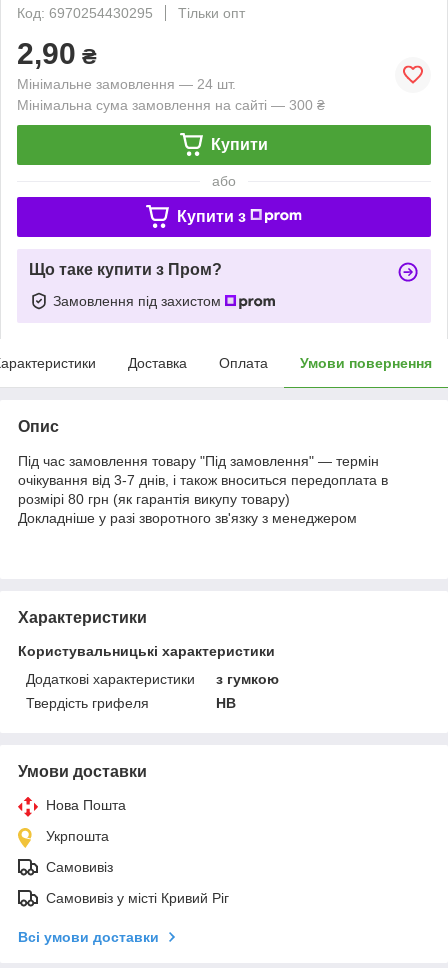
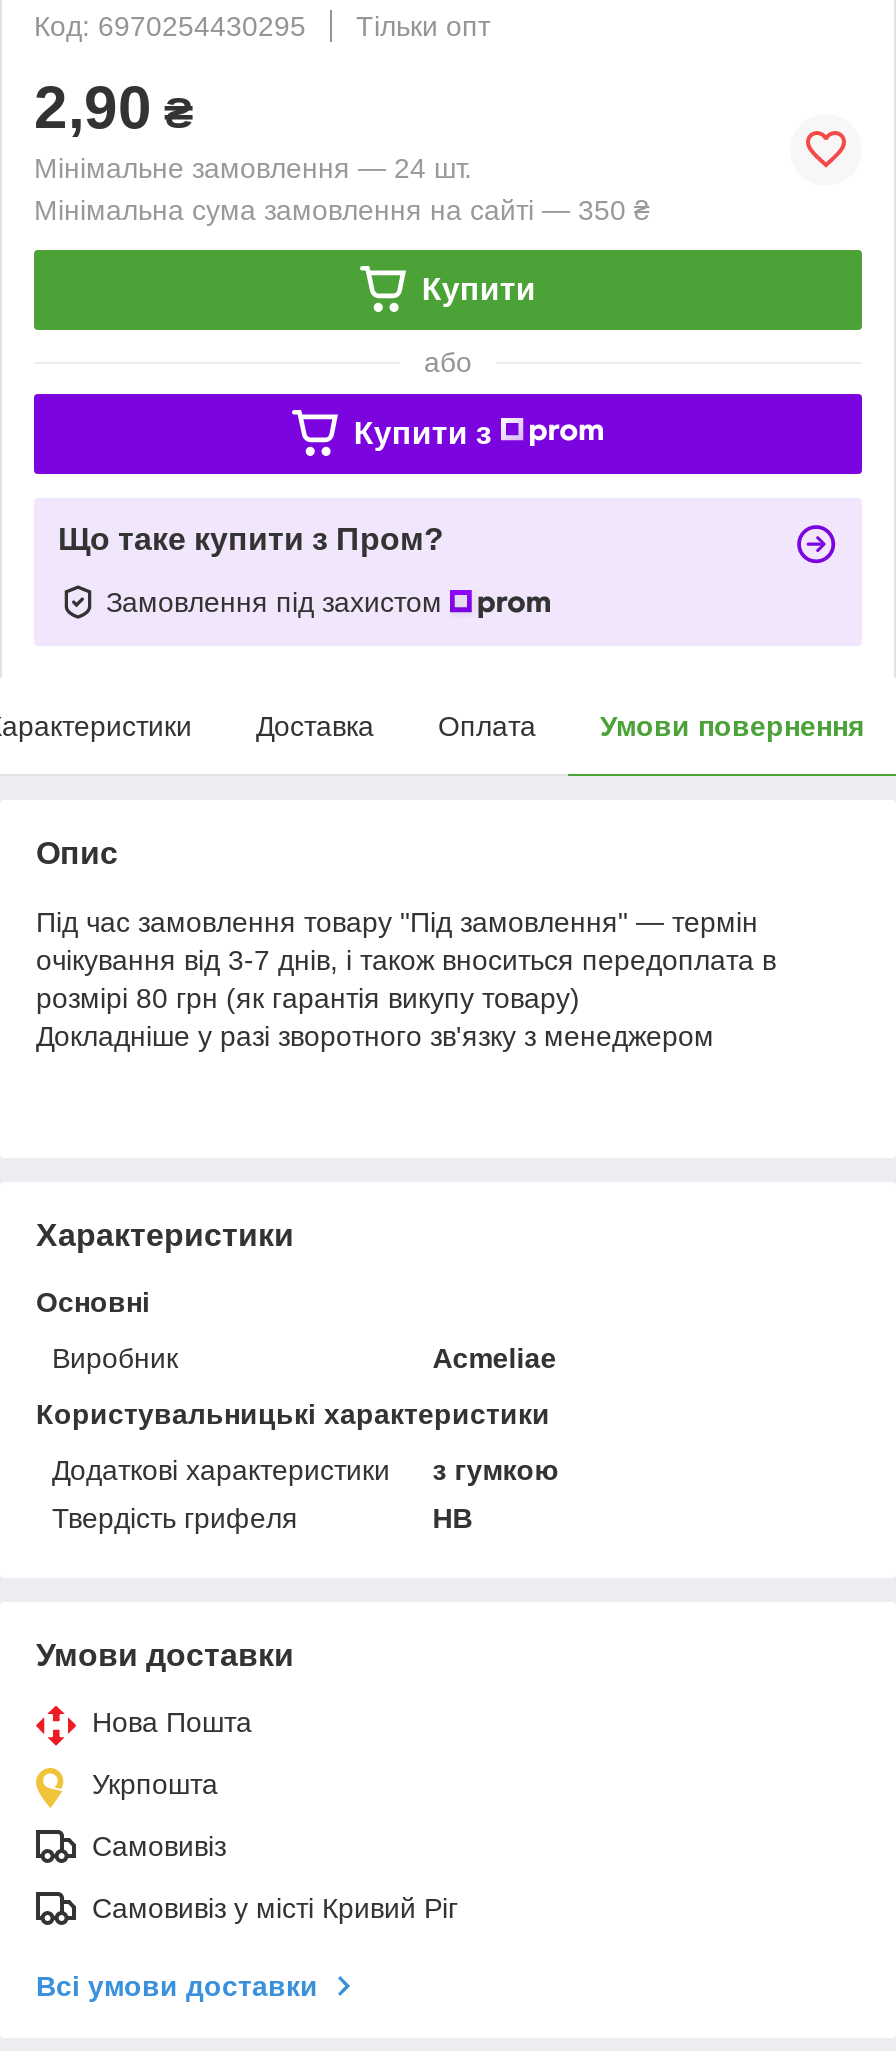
[17,97,325,113] Мінімальна сума замовлення на сайті — 300 ₴ -> [34,194,650,226] Мінімальна сума замовлення на сайті — 350 ₴
none -> [36,1286,556,1374] Основні | Виробник | Acmeliae

